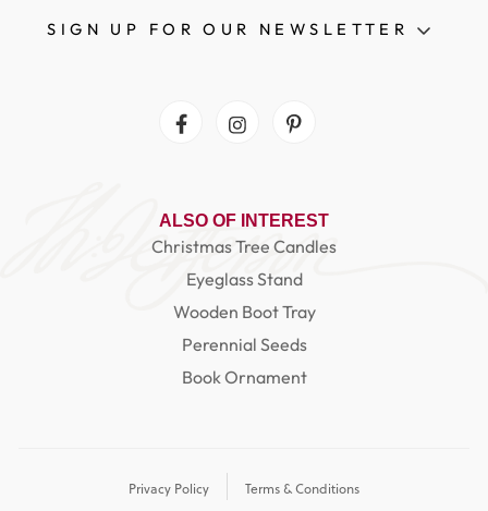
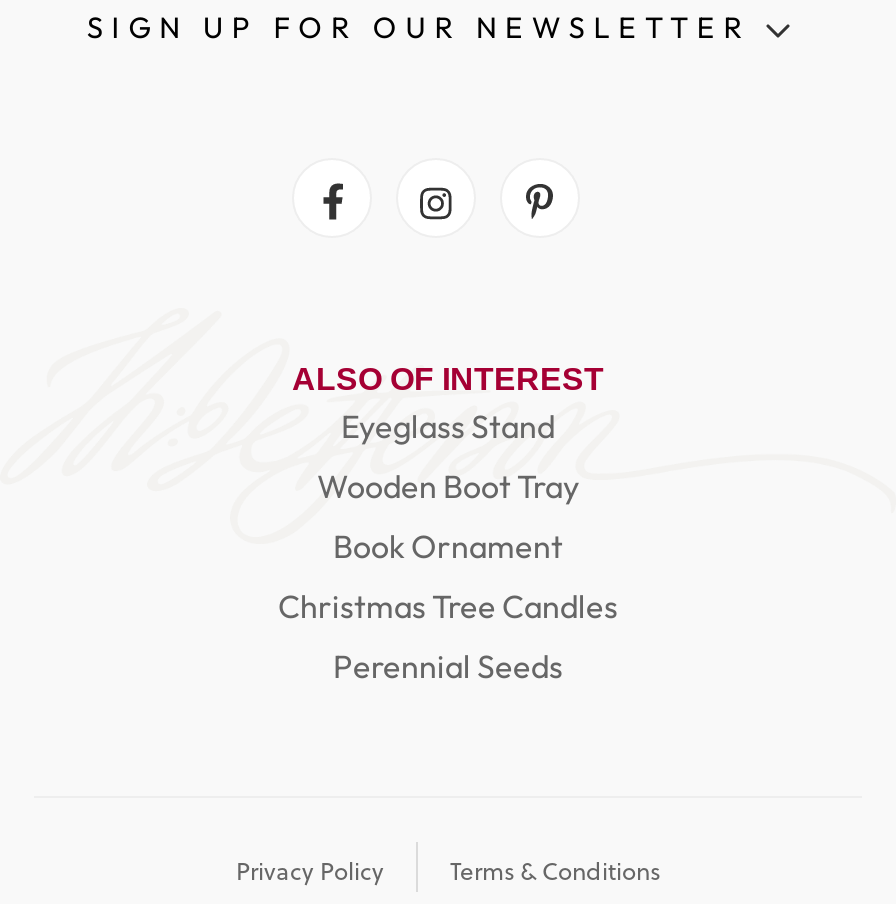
moved [151,236,337,258] -> [278,587,618,627]: Christmas Tree Candles
moved [173,269,315,323] -> [317,407,579,507]: Eyeglass Stand | Wooden Boot Tray
moved [181,334,307,356] -> [333,647,563,687]: Perennial Seeds
moved [181,367,307,388] -> [333,527,563,567]: Book Ornament

